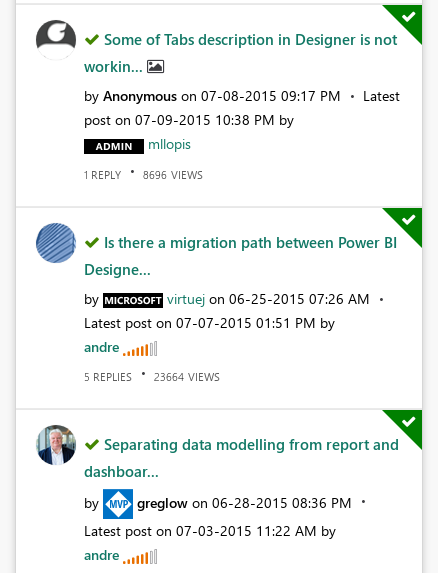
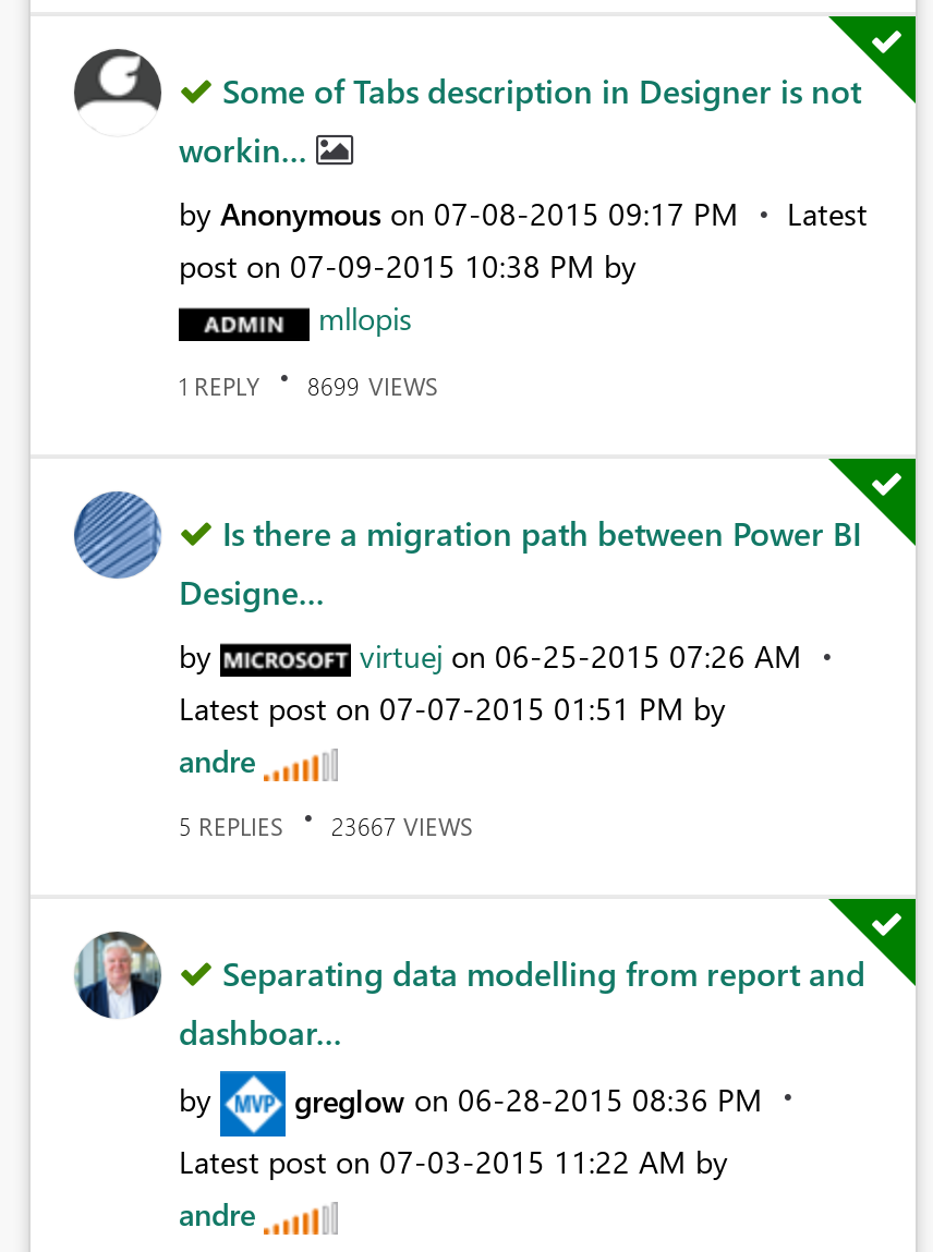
[84,167,203,182] 1 REPLY 8696 VIEWS -> [179,369,438,402] 1 REPLY 8699 VIEWS
[84,369,220,384] 5 REPLIES 23664 VIEWS -> [179,810,473,843] 5 REPLIES 23667 VIEWS

